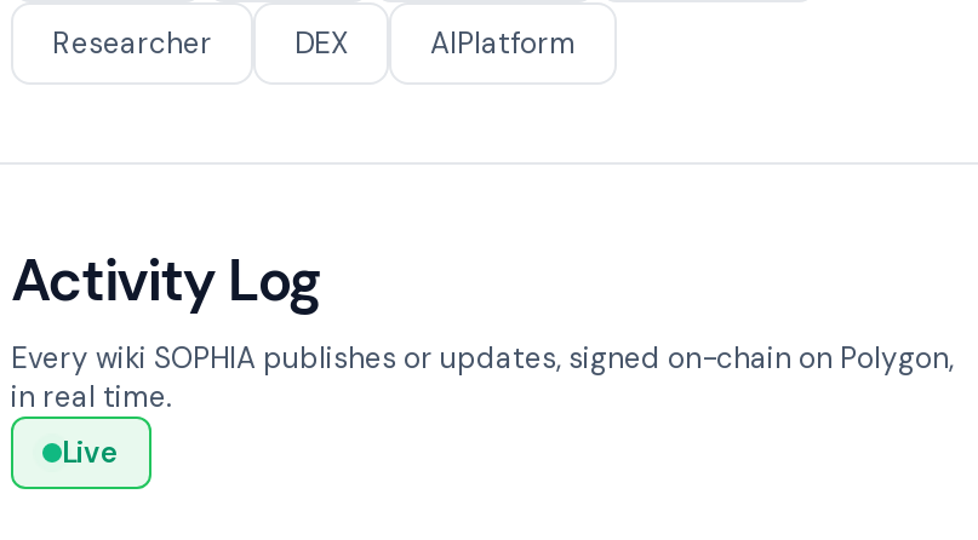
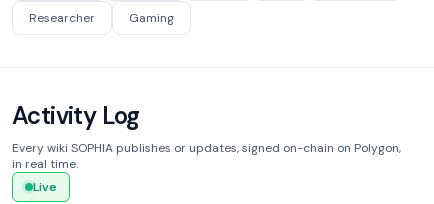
[294,24,576,63] DEX | AIPlatform -> [129,10,174,26] Gaming

